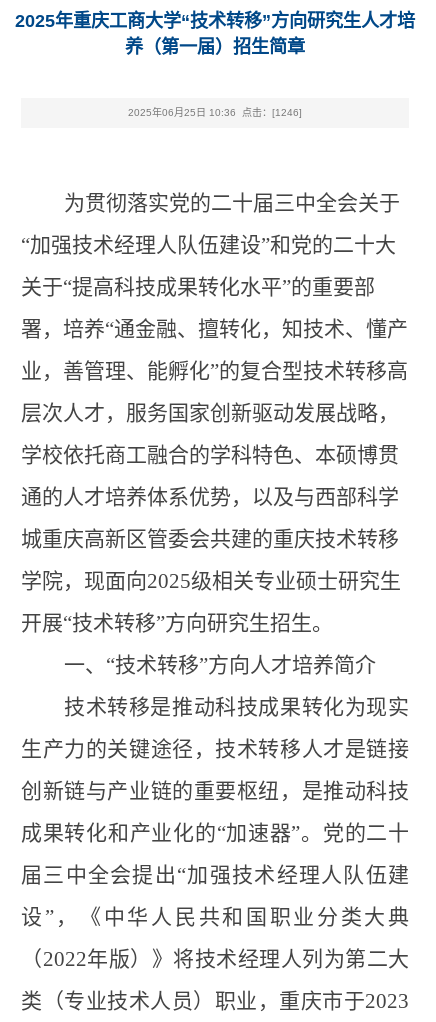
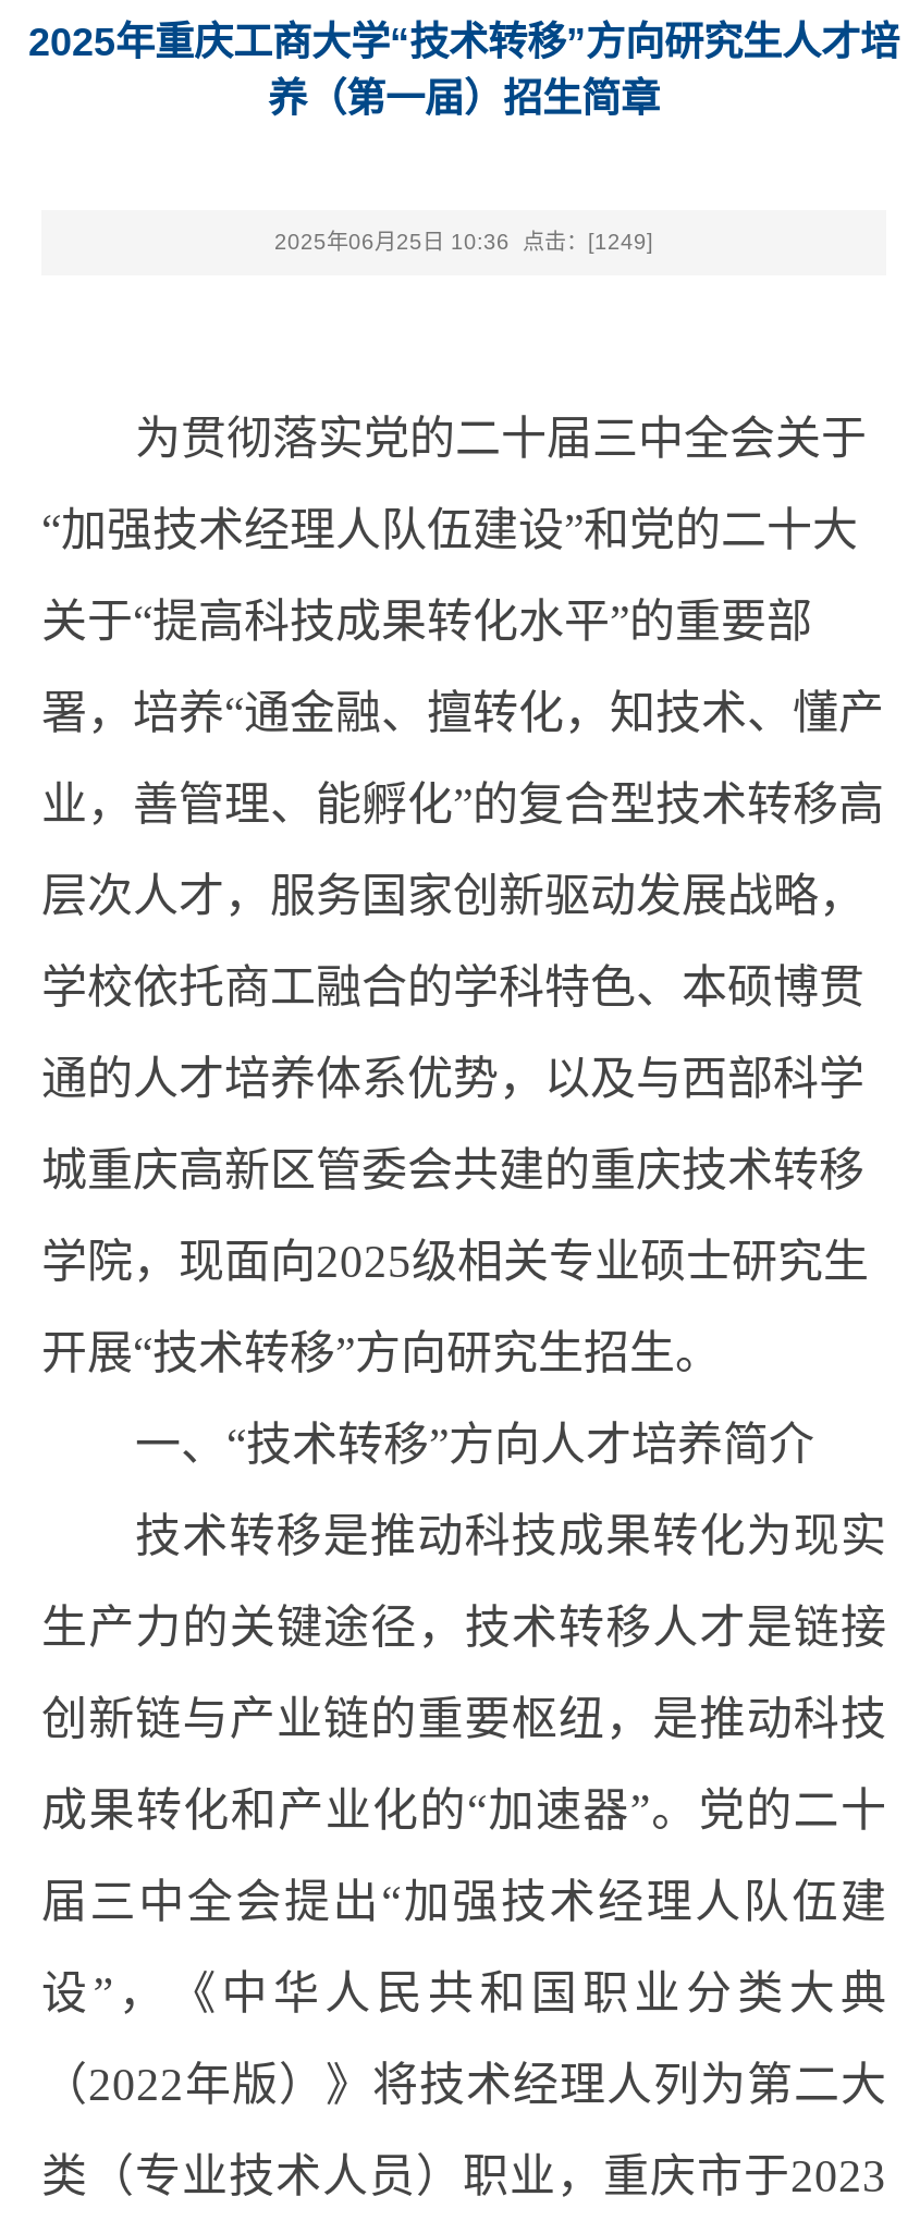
[128,107,302,118] 2025年06月25日 10:36 点击：[1246] -> [274,229,653,253] 2025年06月25日 10:36 点击：[1249]

